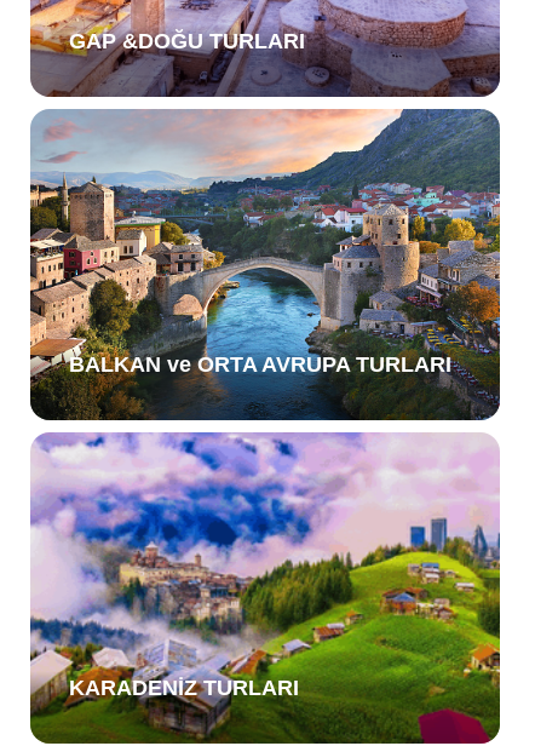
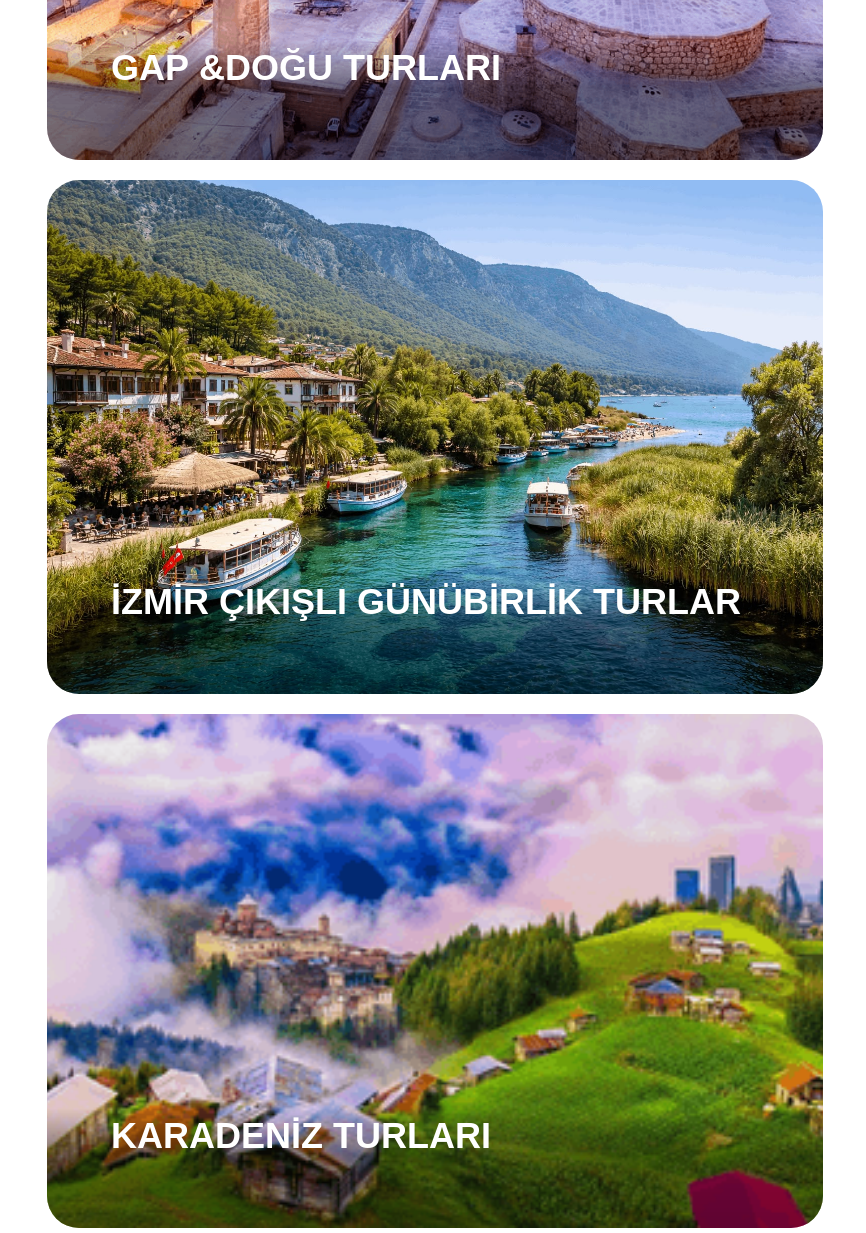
[29,108,501,420] [image] | BALKAN ve ORTA AVRUPA TURLARI -> [45,178,825,694] [image] | İZMİR ÇIKIŞLI GÜNÜBİRLİK TURLAR

